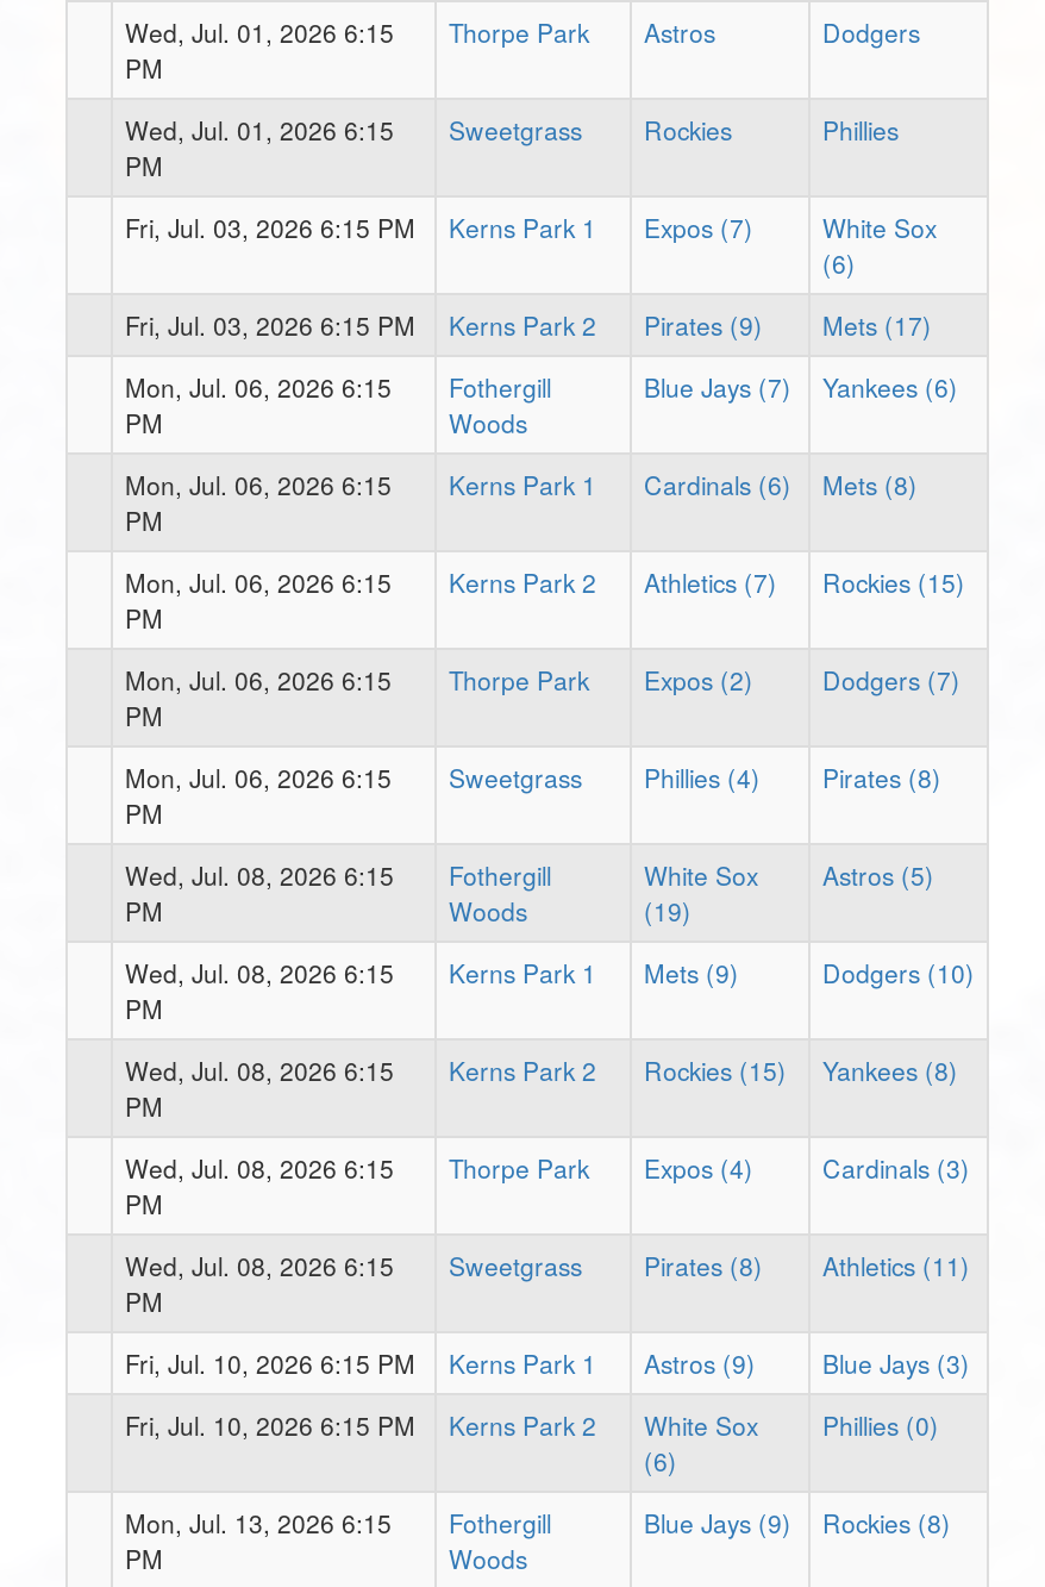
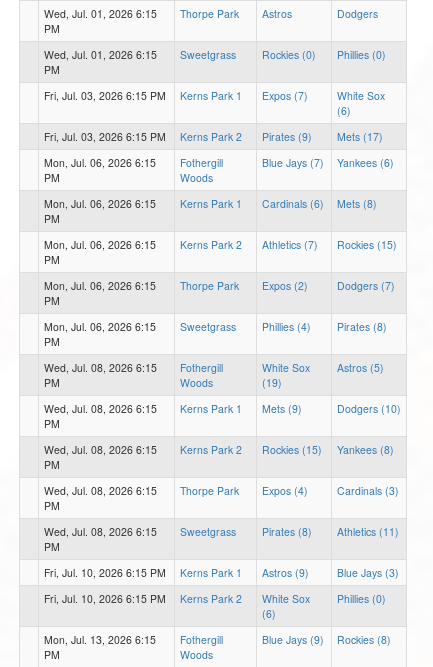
[644,111,899,146] Rockies | Phillies -> [262,46,386,61] Rockies (0) | Phillies (0)

